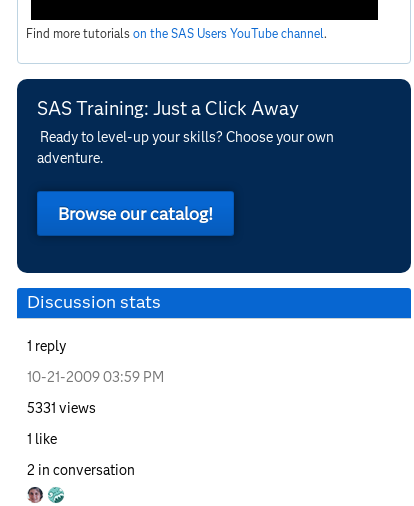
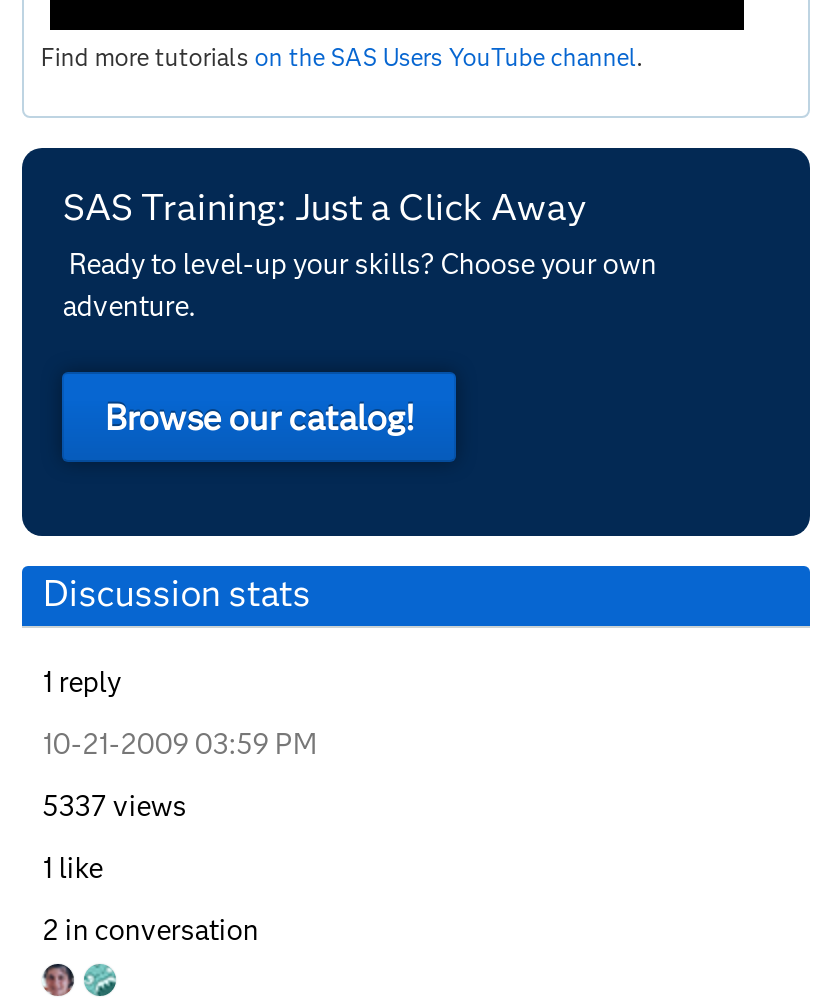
[27,399,96,417] 5331 views -> [43,787,187,823] 5337 views

